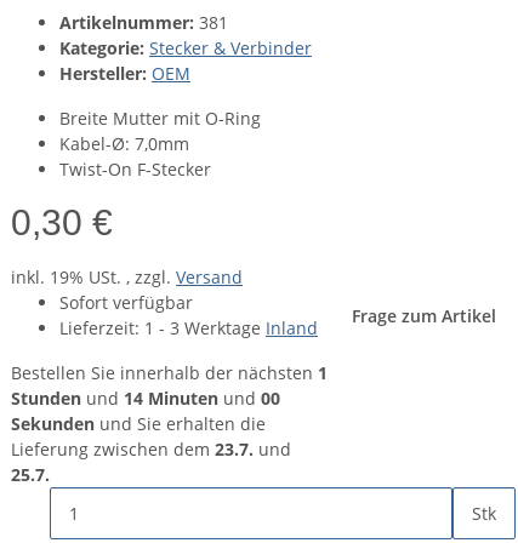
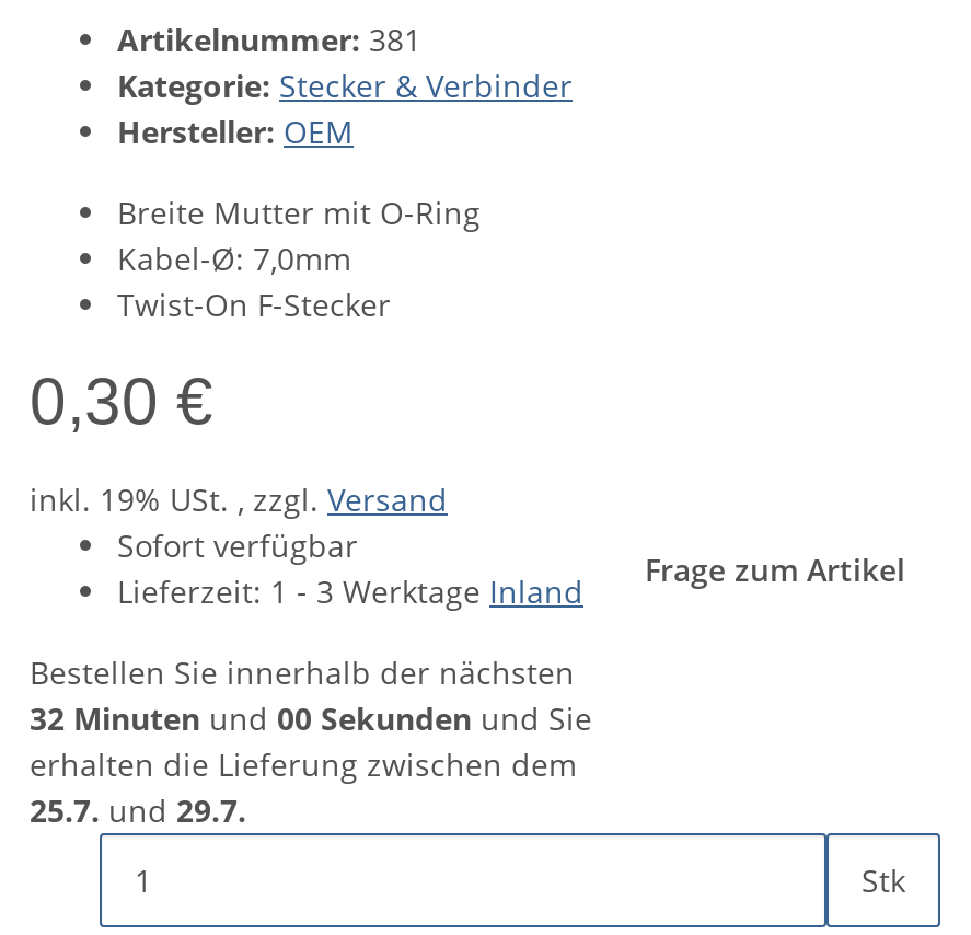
[11,361,328,486] Bestellen Sie innerhalb der nächsten 1 | Stunden und 14 Minuten und 00 | Sekunden und Sie erhalten die | Lieferung zwischen dem 23.7. und | 25.7. -> [30,652,592,831] Bestellen Sie innerhalb der nächsten | 32 Minuten und 00 Sekunden und Sie | erhalten die Lieferung zwischen dem | 25.7. und 29.7.

